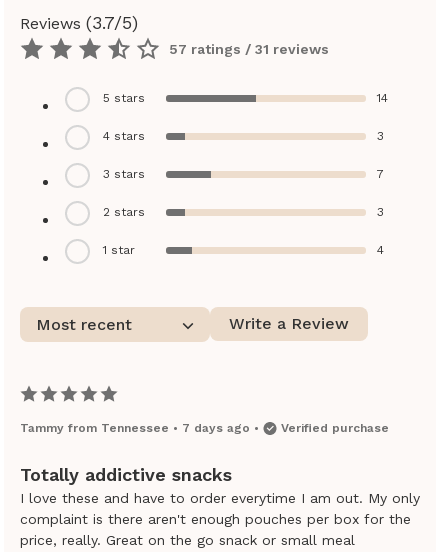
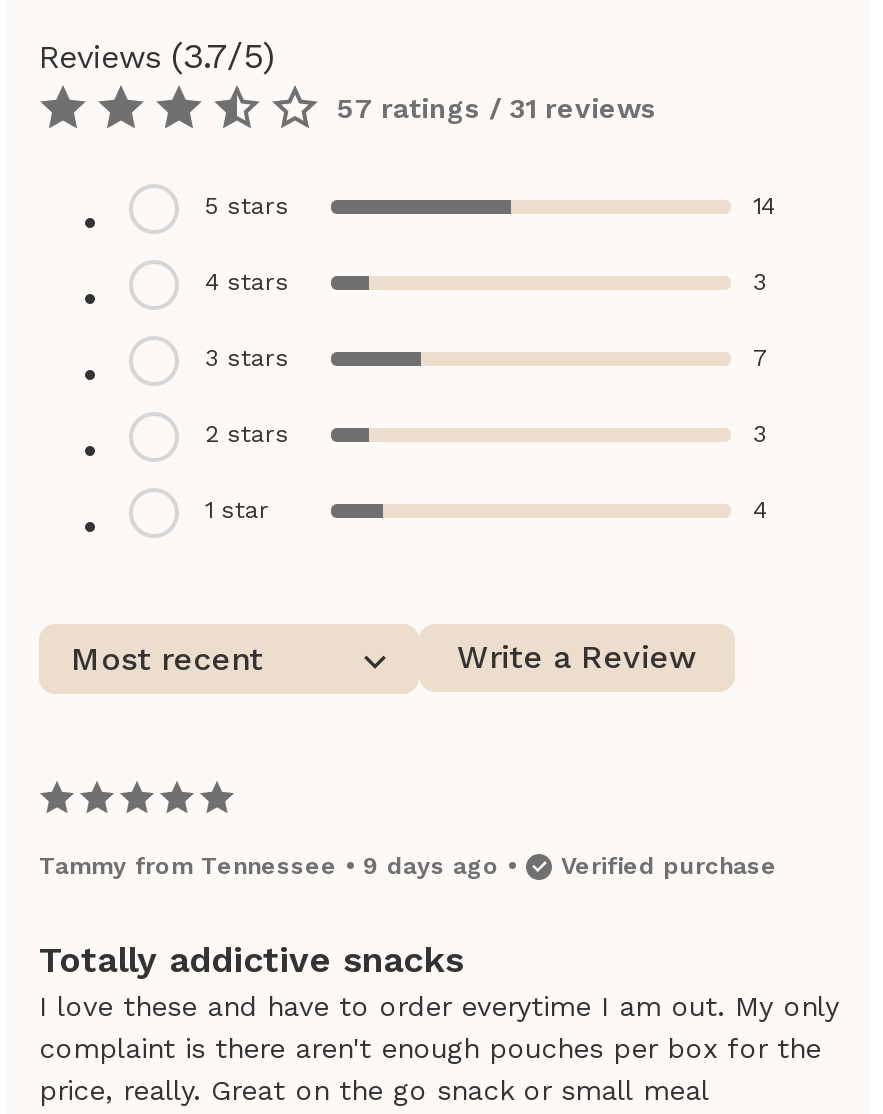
[20,421,259,435] Tammy from Tennessee • 7 days ago • -> [39,853,517,881] Tammy from Tennessee • 9 days ago •

